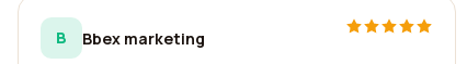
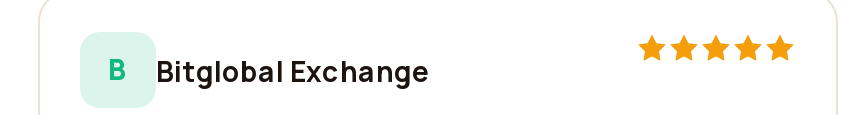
[82,28,205,48] Bbex marketing -> [156,51,430,89] Bitglobal Exchange

